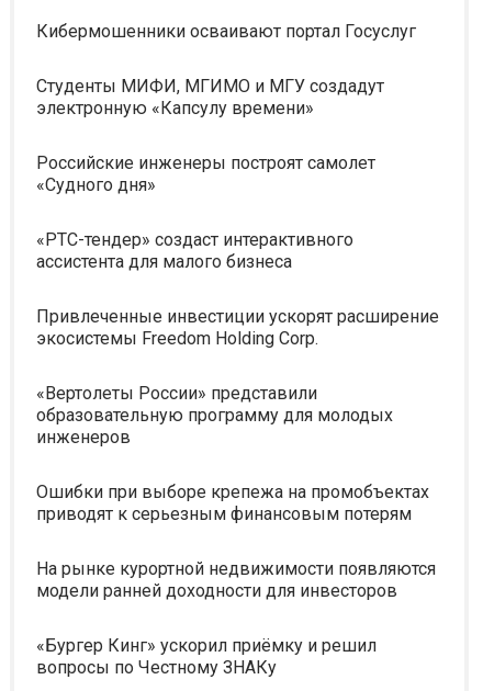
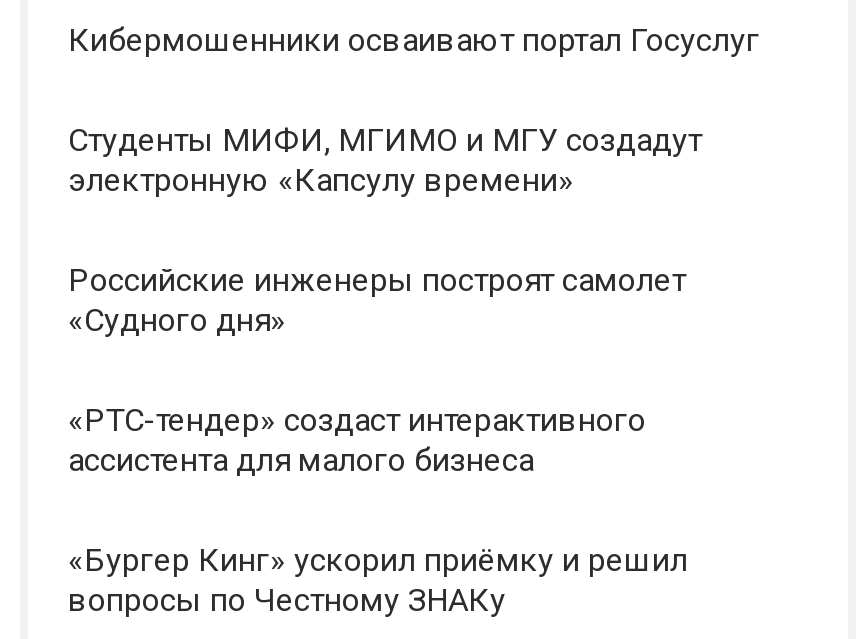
[36,306,439,601] Привлеченные инвестиции ускорят расширение | экосистемы Freedom Holding Corp. | «Вертолеты России» представили | образовательную программу для молодых | инженеров | Ошибки при выборе крепежа на промобъектах | приводят к серьезным финансовым потерям | На рынке курортной недвижимости появляются | модели ранней доходности для инвесторов -> none

